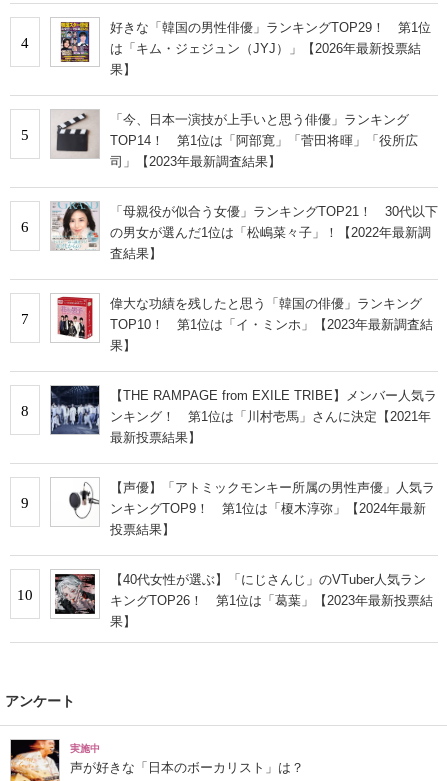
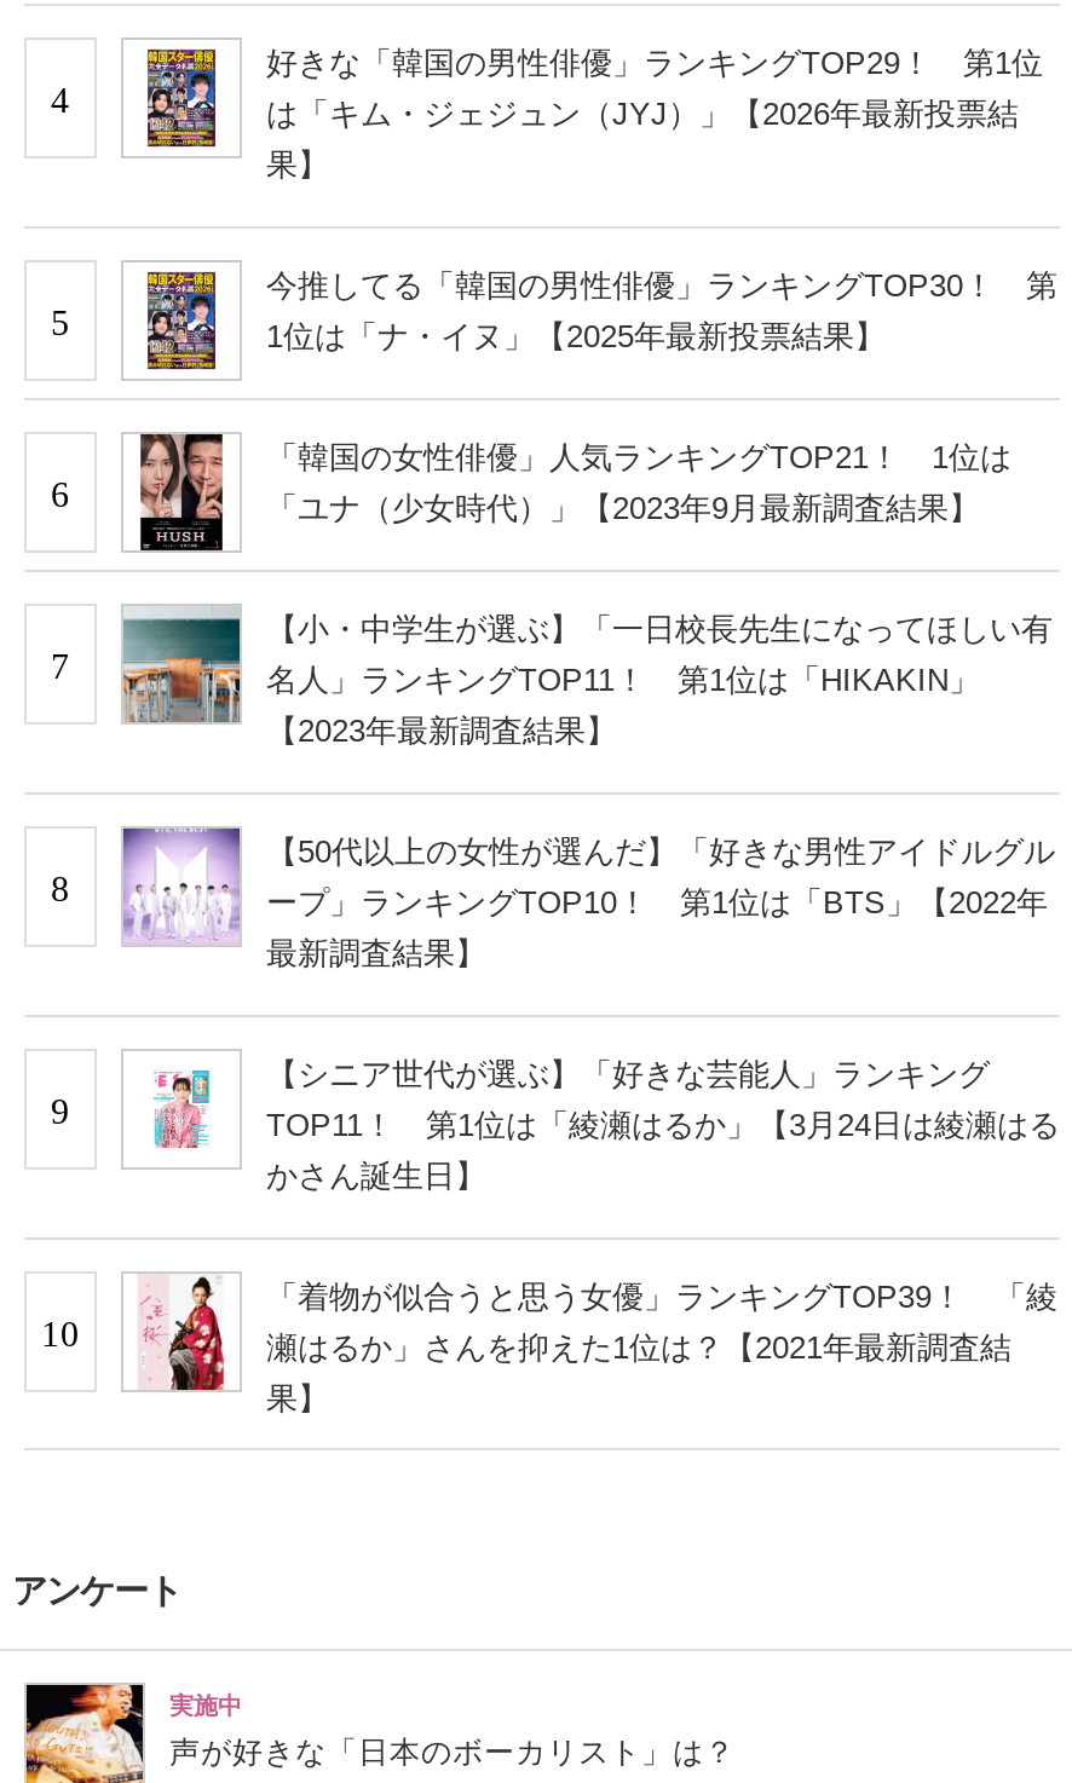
[51,109,418,169] [image] | 「今、日本一演技が上手いと思う俳優」ランキング | TOP14！ 第1位は「阿部寛」「菅田将暉」「役所広 | 司」【2023年最新調査結果】 -> [126,261,1057,373] [image] | 今推してる「韓国の男性俳優」ランキングTOP30！ 第 | 1位は「ナ・イヌ」【2025年最新投票結果】
[51,201,438,261] [image] | 「母親役が似合う女優」ランキングTOP21！ 30代以下 | の男女が選んだ1位は「松嶋菜々子」！【2022年最新調 | 査結果】 -> [126,433,1012,554] [image] | 「韓国の女性俳優」人気ランキングTOP21！ 1位は | 「ユナ（少女時代）」【2023年9月最新調査結果】
[51,295,433,353] [image] | 偉大な功績を残したと思う「韓国の俳優」ランキング | TOP10！ 第1位は「イ・ミンホ」【2023年最新調査結 | 果】 -> [121,605,1053,748] [image] | 【小・中学生が選ぶ】「一日校長先生になってほしい有 | 名人」ランキングTOP11！ 第1位は「HIKAKIN」 | 【2023年最新調査結果】
[50,385,437,445] [image] | 【THE RAMPAGE from EXILE TRIBE】メンバー人気ラ | ンキング！ 第1位は「川村壱馬」さんに決定【2021年 | 最新投票結果】 -> [121,825,1055,971] [image] | 【50代以上の女性が選んだ】「好きな男性アイドルグル | ープ」ランキングTOP10！ 第1位は「BTS」【2022年 | 最新調査結果】
[64,480,435,537] [image] | 【声優】「アトミックモンキー所属の男性声優」人気ラ | ンキングTOP9！ 第1位は「榎木淳弥」【2024年最新 | 投票結果】 -> [152,1056,1060,1193] [image] | 【シニア世代が選ぶ】「好きな芸能人」ランキング | TOP11！ 第1位は「綾瀬はるか」【3月24日は綾瀬はる | かさん誕生日】
[54,571,433,619] [image] | 【40代女性が選ぶ】「にじさんじ」のVTuber人気ラン | キングTOP26！ 第1位は「葛葉」【2023年最新投票結 -> [133,1275,1057,1393] [image] | 「着物が似合うと思う女優」ランキングTOP39！ 「綾 | 瀬はるか」さんを抑えた1位は？【2021年最新調査結

